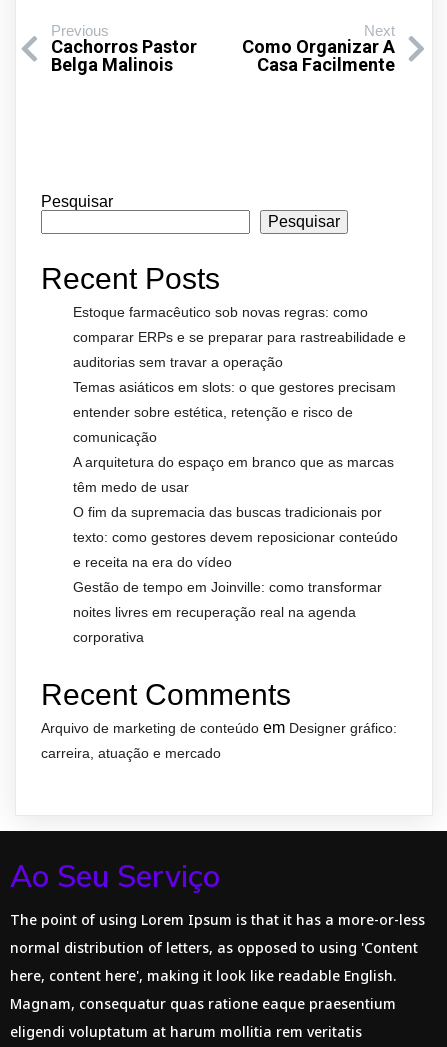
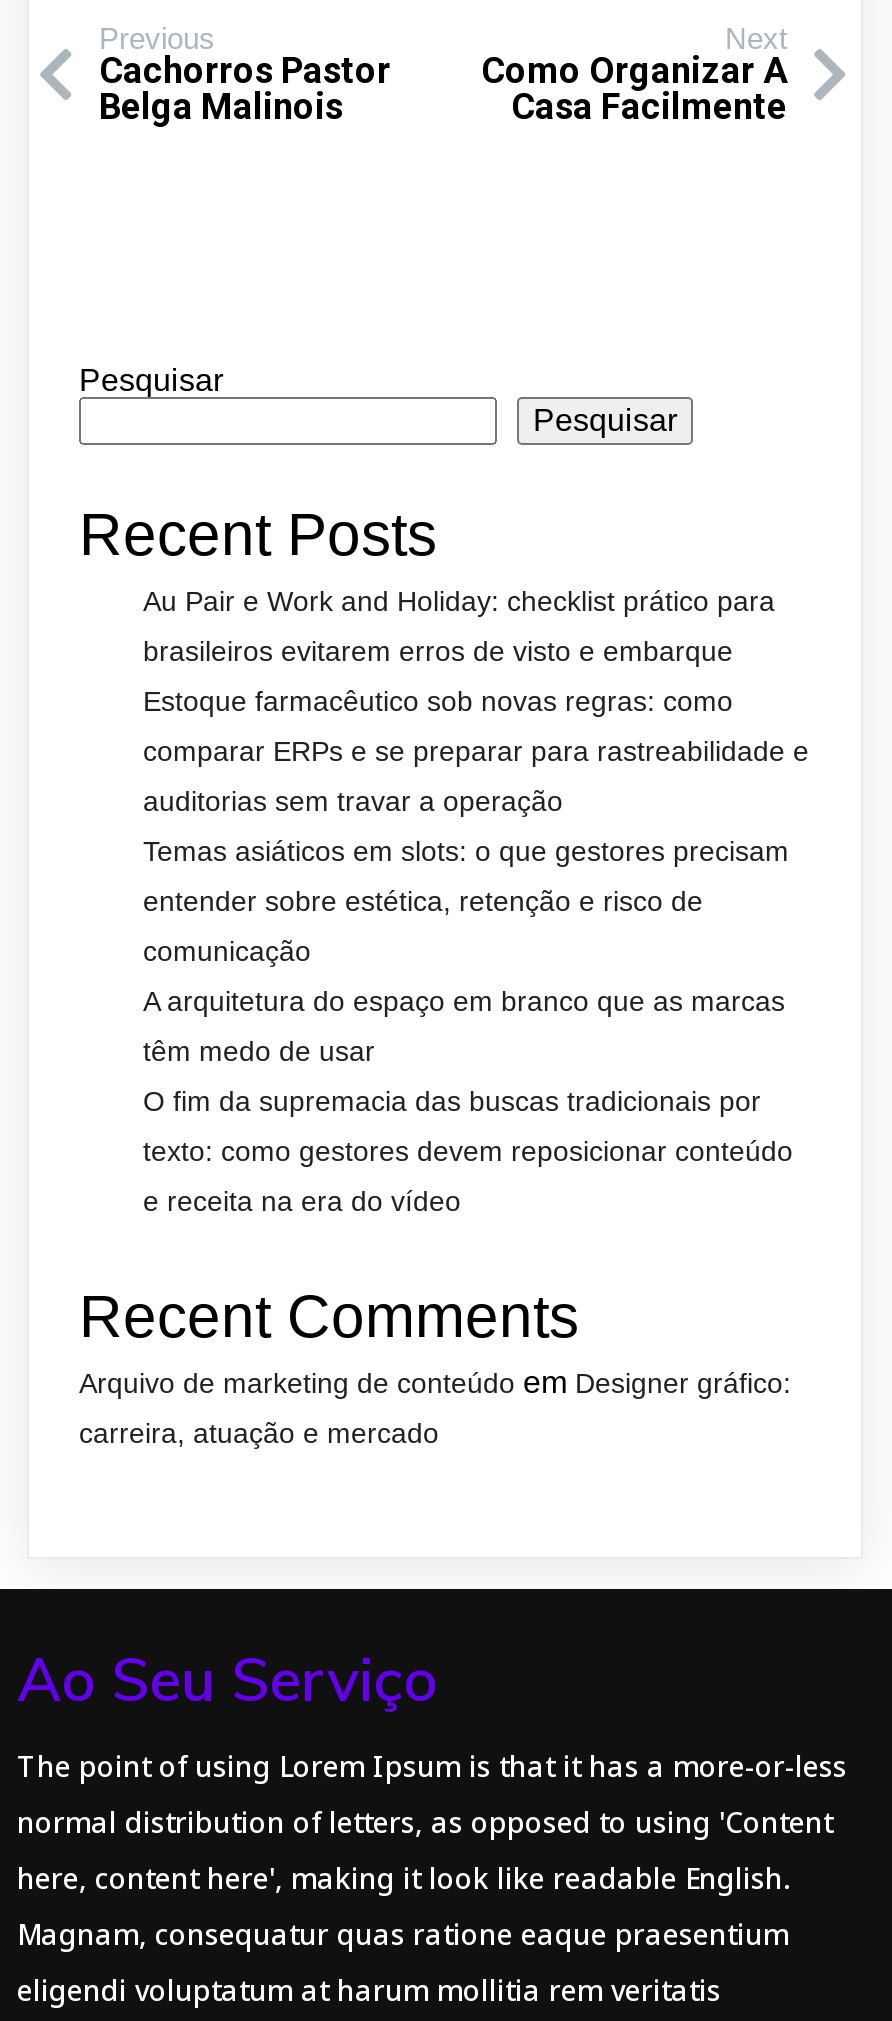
none -> [143,585,775,667] Au Pair e Work and Holiday: checklist prático para | brasileiros evitarem erros de visto e embarque
moved [73,304,406,570] -> [143,685,809,1217]: Estoque farmacêutico sob novas regras: como | comparar ERPs e se preparar para rastreabilidade e | auditorias sem travar a operação | ... | texto: como gestores devem reposicionar conteúdo | e receita na era do vídeo
[73,579,382,645] Gestão de tempo em Joinville: como transformar | noites livres em recuperação real na agenda | corporativa -> none

